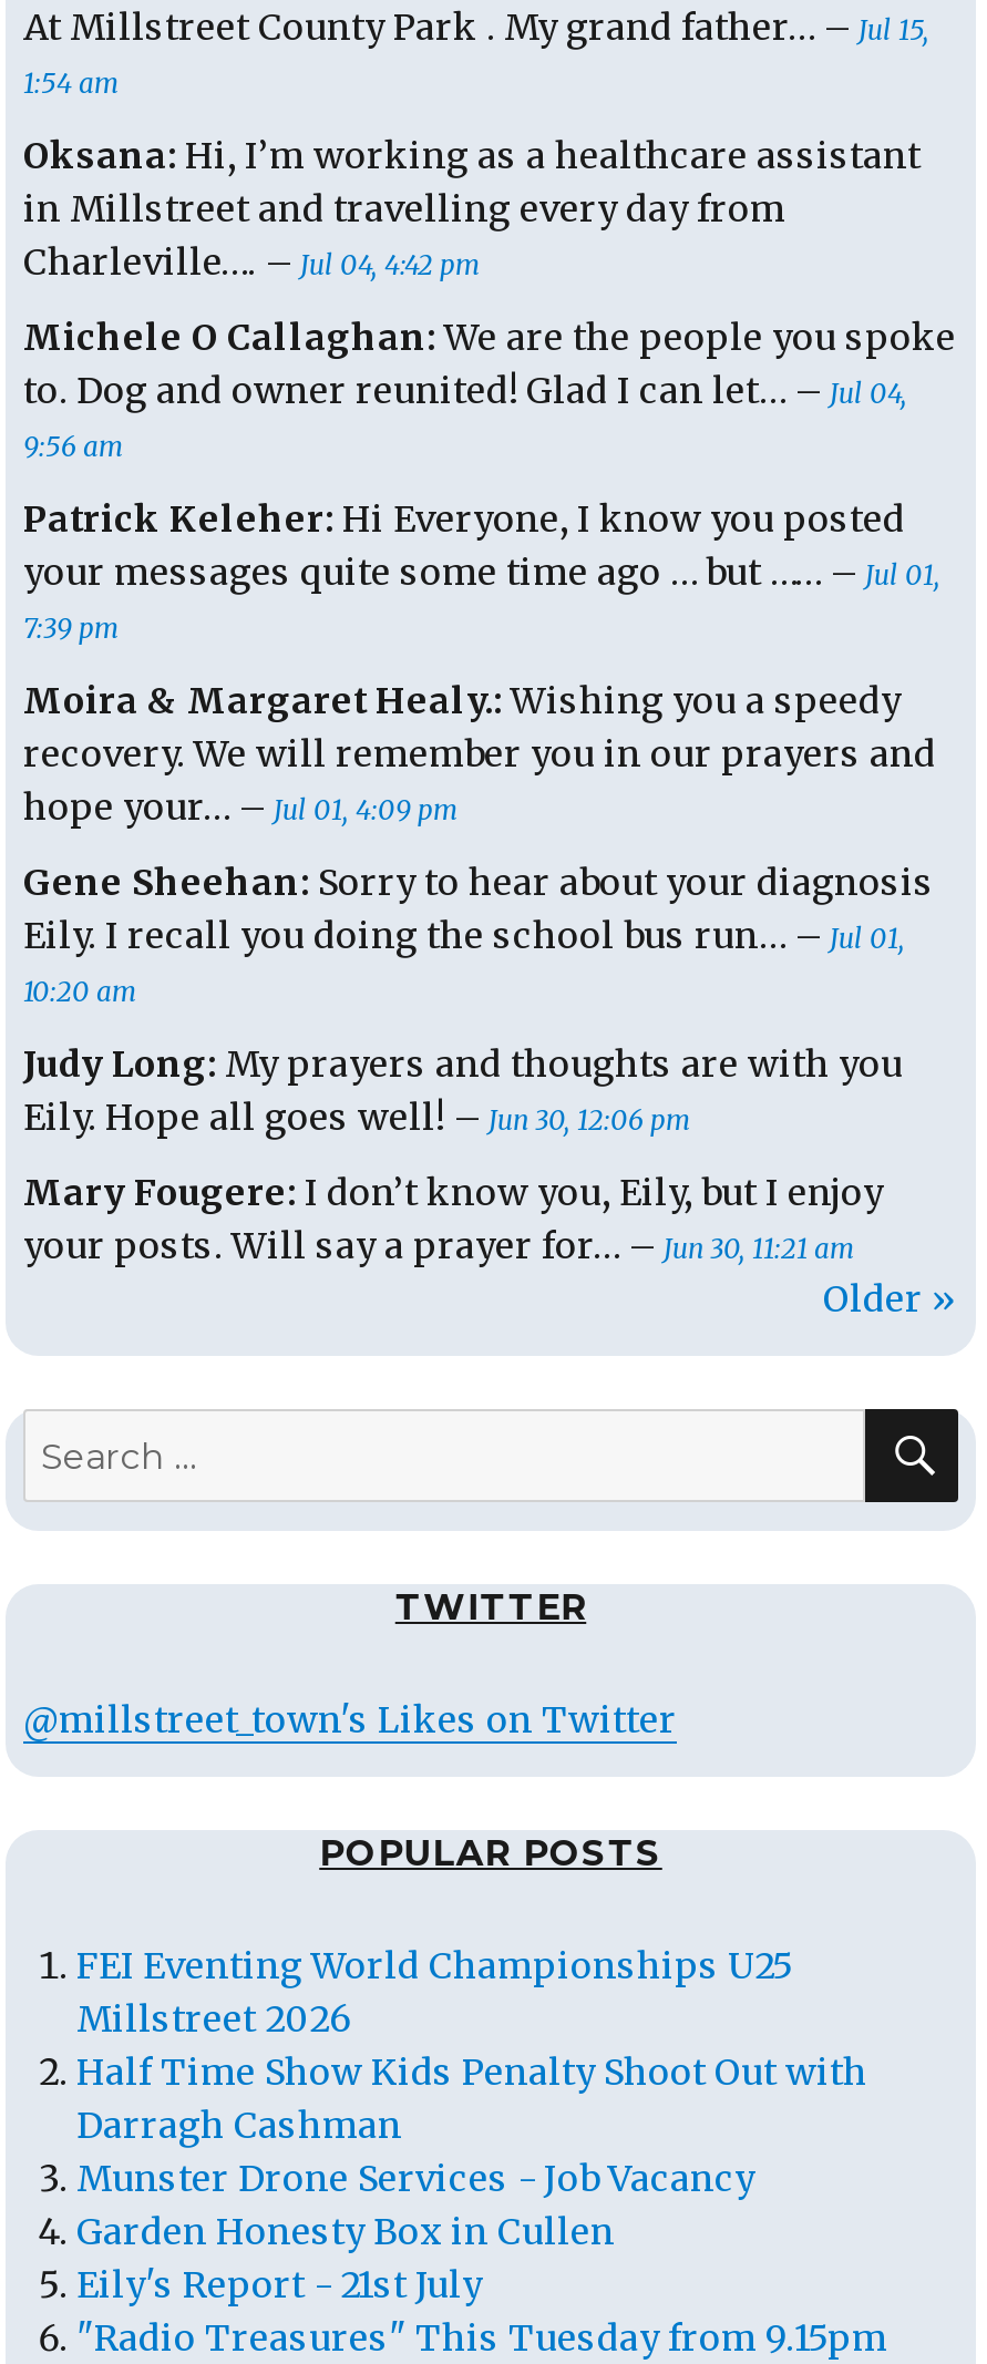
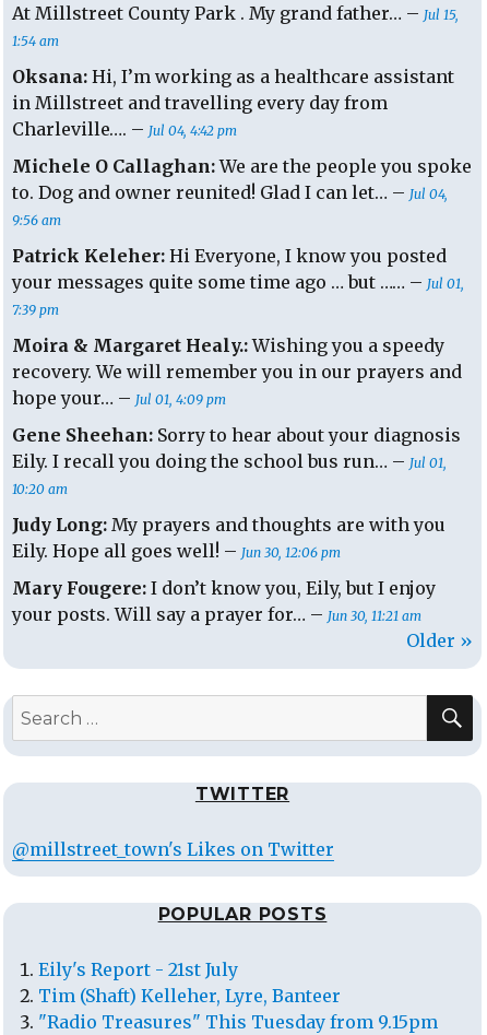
[76,1943,867,2253] FEI Eventing World Championships U25 | Millstreet 2026 | Half Time Show Kids Penalty Shoot Out with | Darragh Cashman | Munster Drone Services - Job Vacancy | Garden Honesty Box in Cullen -> none
moved [76,2262,482,2307] -> [38,959,238,980]: Eily's Report - 21st July
none -> [38,985,341,1007] Tim (Shaft) Kelleher, Lyre, Banteer

